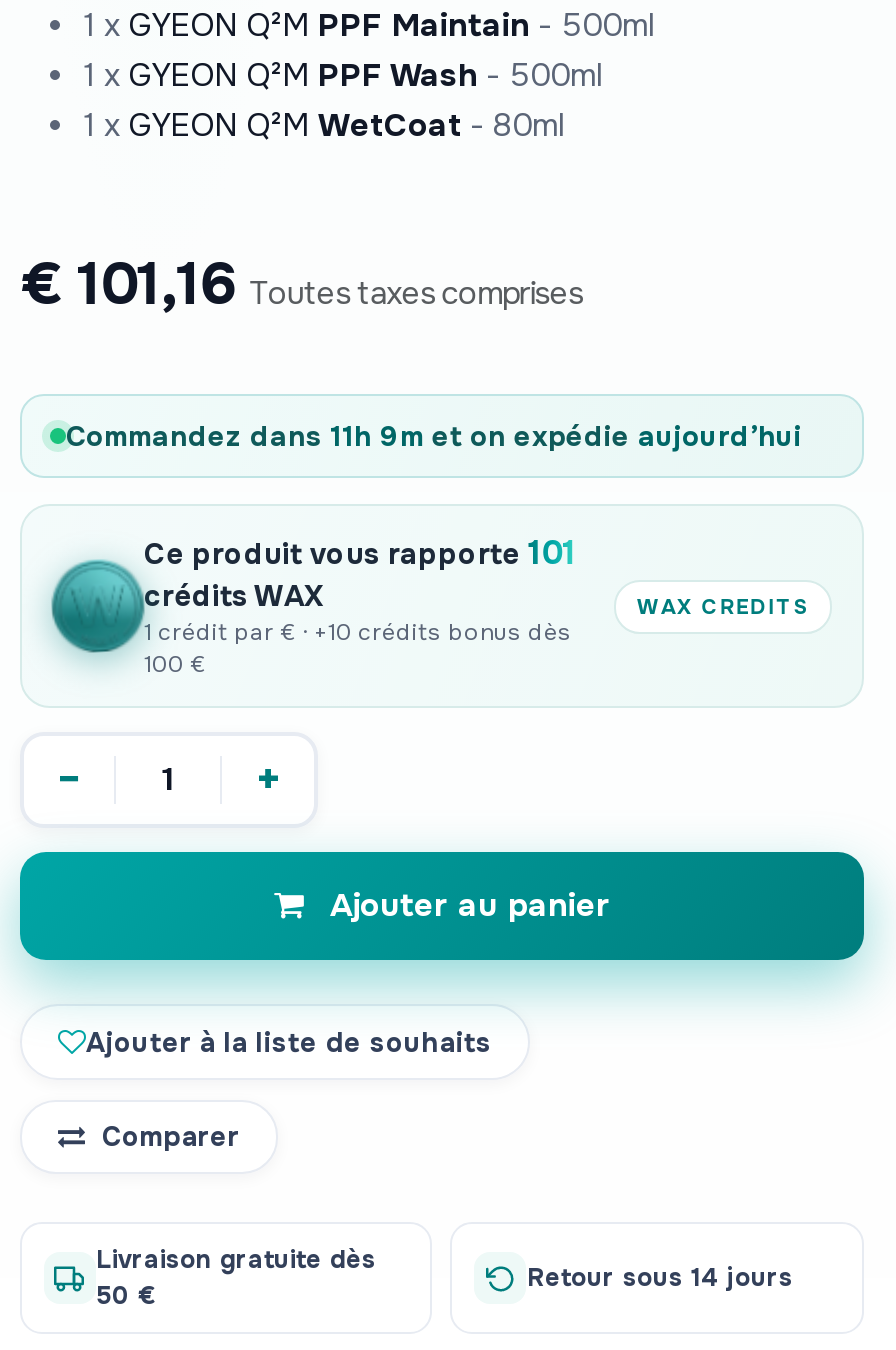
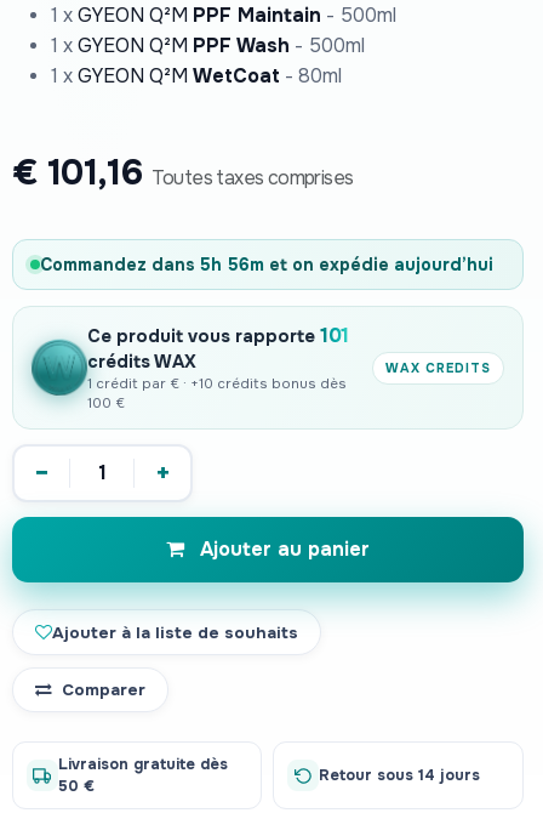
[66,418,802,454] Commandez dans 11h 9m et on expédie aujourd’hui -> [40,254,493,275] Commandez dans 5h 56m et on expédie aujourd’hui

